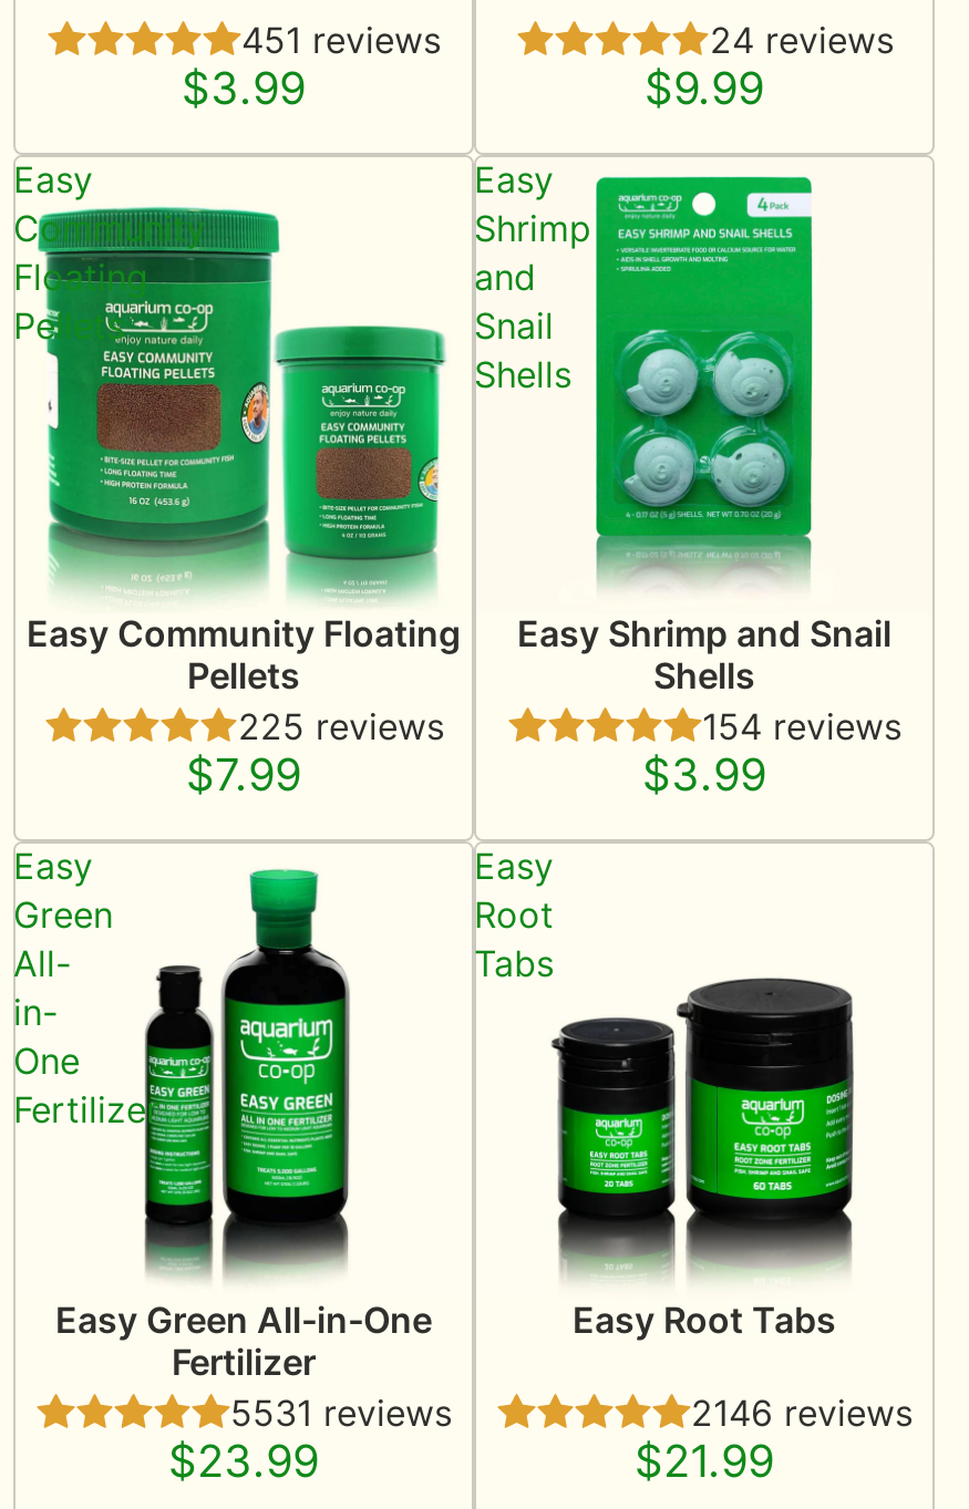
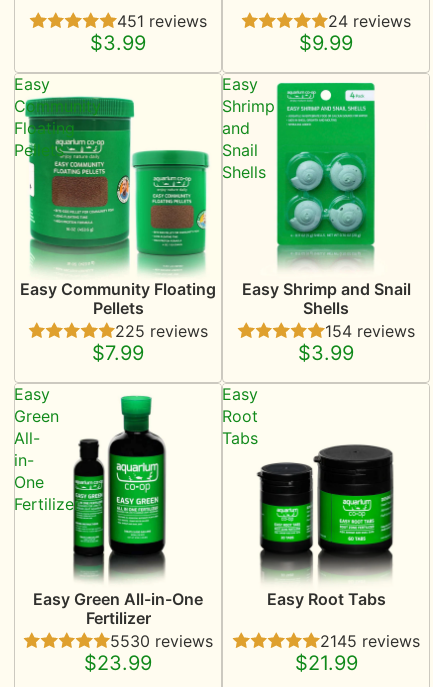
[230,1390,452,1434] 5531 reviews -> [110,631,213,651] 5530 reviews
[691,1390,913,1434] 2146 reviews -> [320,631,420,651] 2145 reviews

